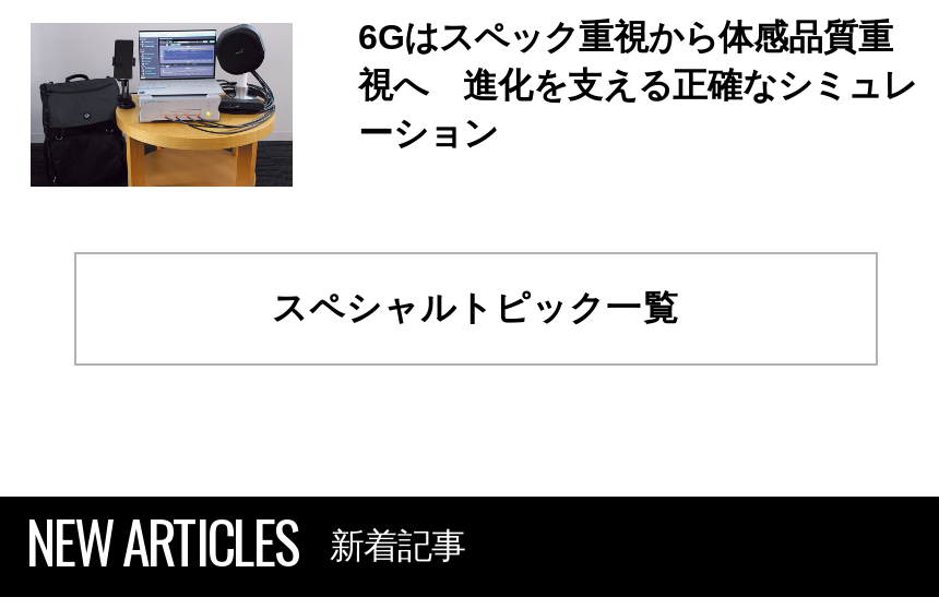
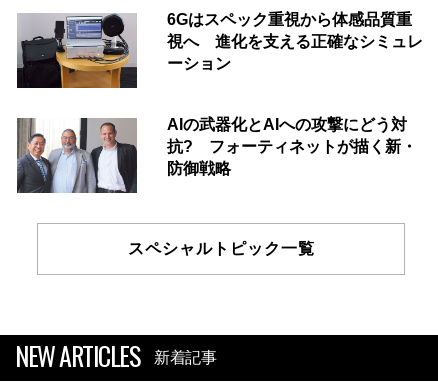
none -> [17,116,417,194] [image] | AIの武器化とAIへの攻撃にどう対 | 抗? フォーティネットが描く新・ | 防御戦略

